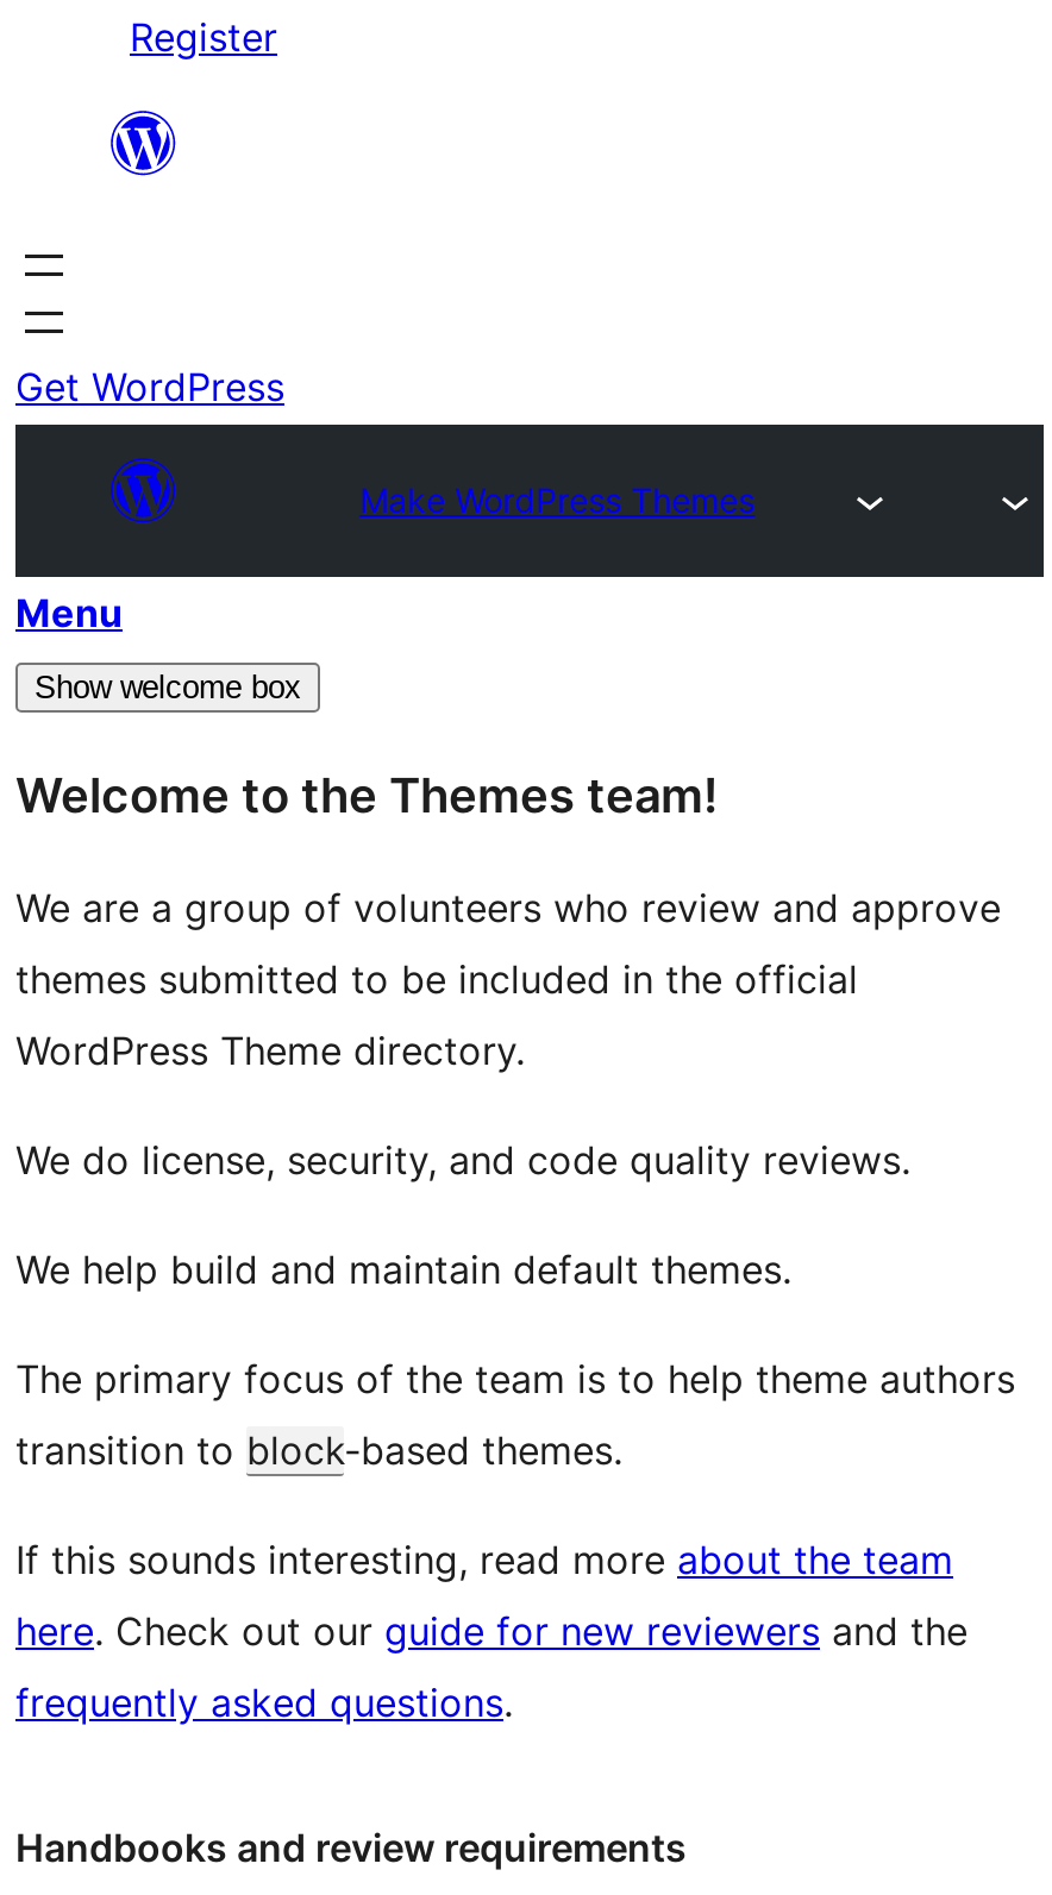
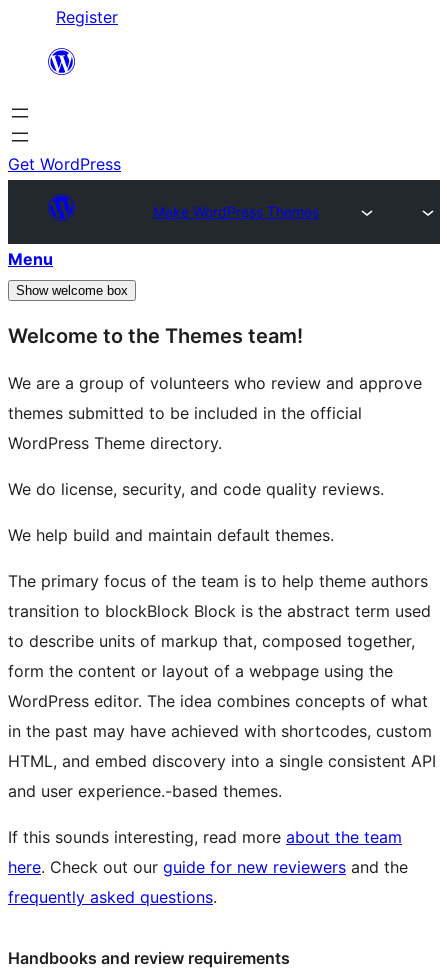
[15,1426,622,1474] transition to block-based themes. -> [8,601,436,801] transition to blockBlock Block is the abstract term used | to describe units of markup that, composed together, | form the content or layout of a webpage using the | WordPress editor. The idea combines concepts of what | in the past may have achieved with shortcodes, custom | HTML, and embed discovery into a single consistent API | and user experience.-based themes.

